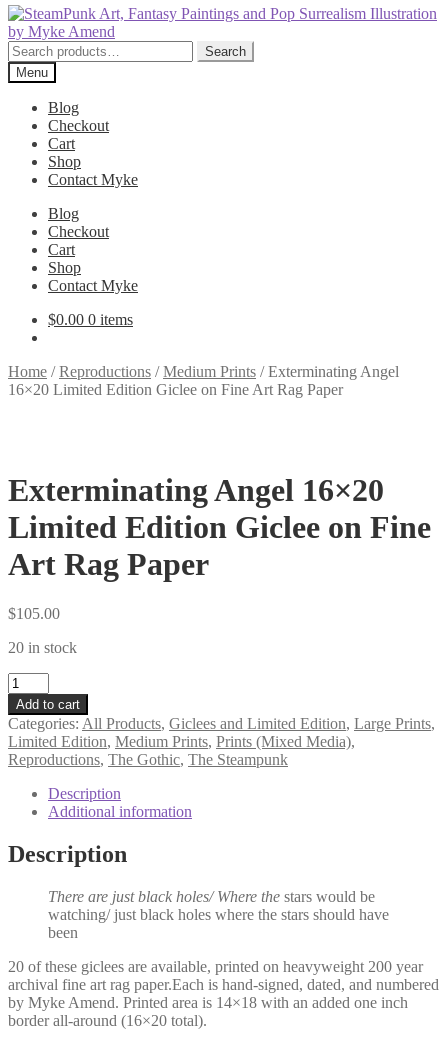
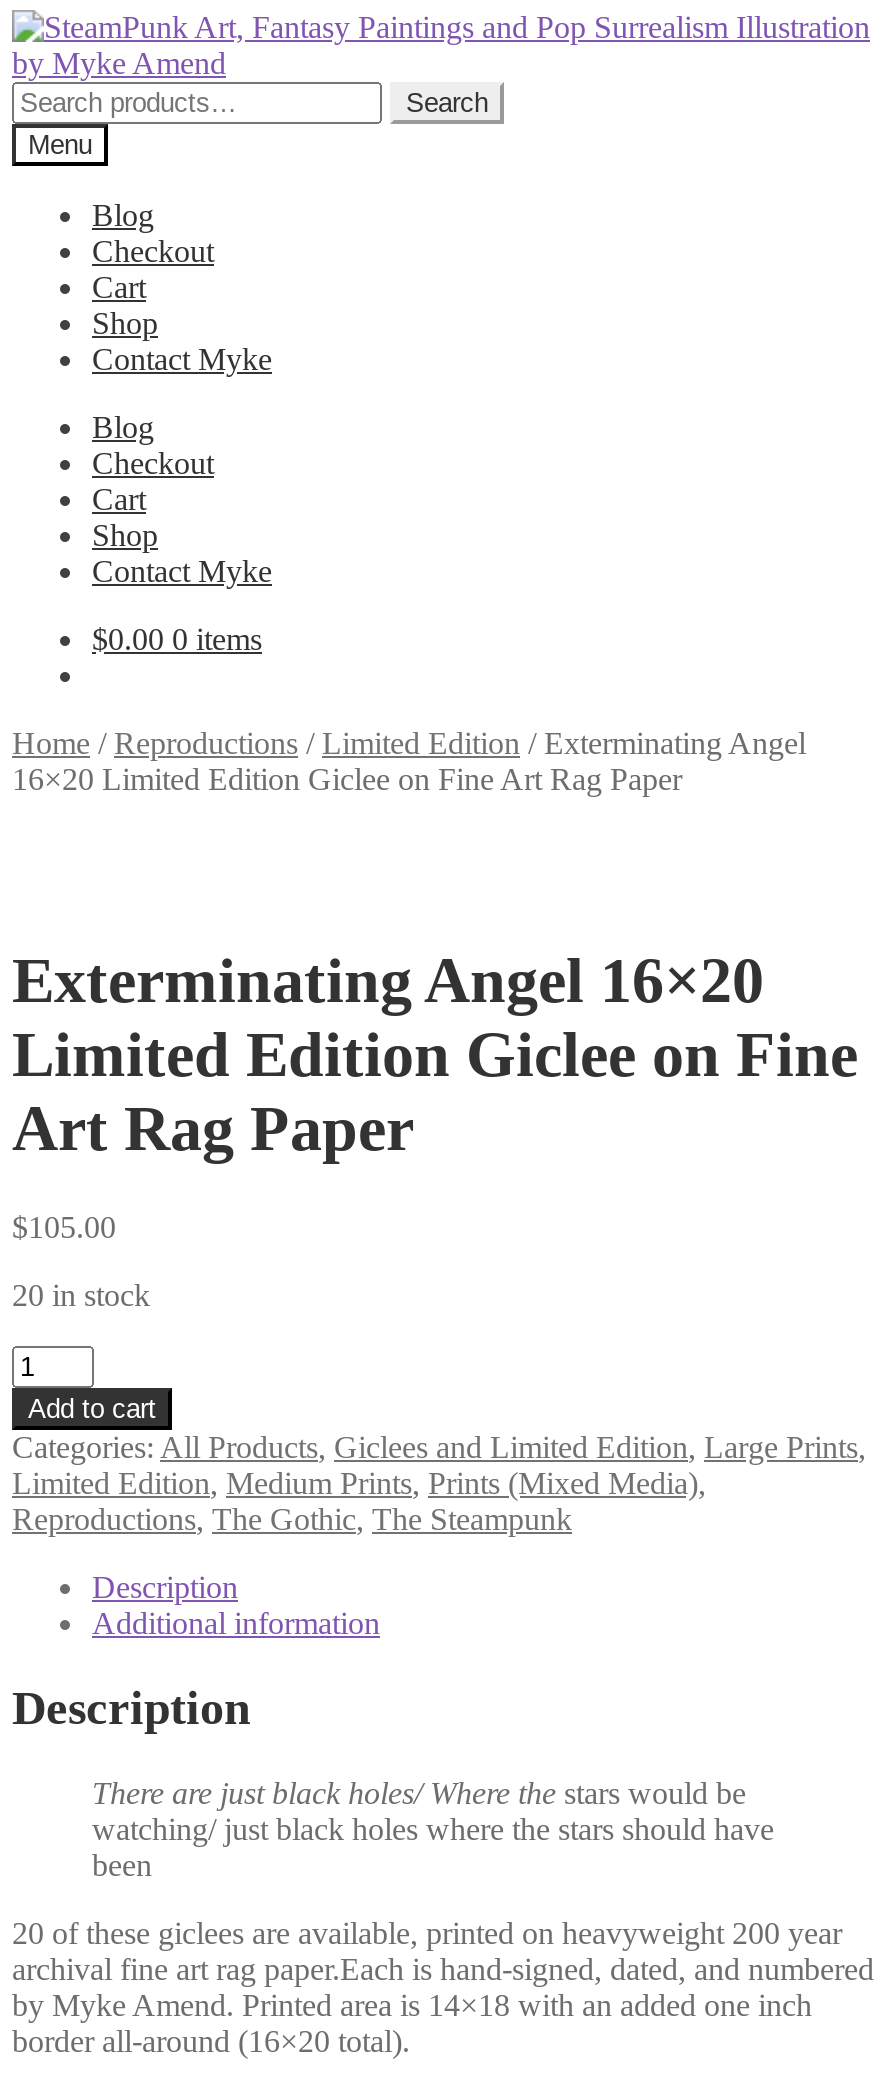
[8,363,399,380] Home / Reproductions / Medium Prints / Exterminating Angel -> [12,726,806,760] Home / Reproductions / Limited Edition / Exterminating Angel

